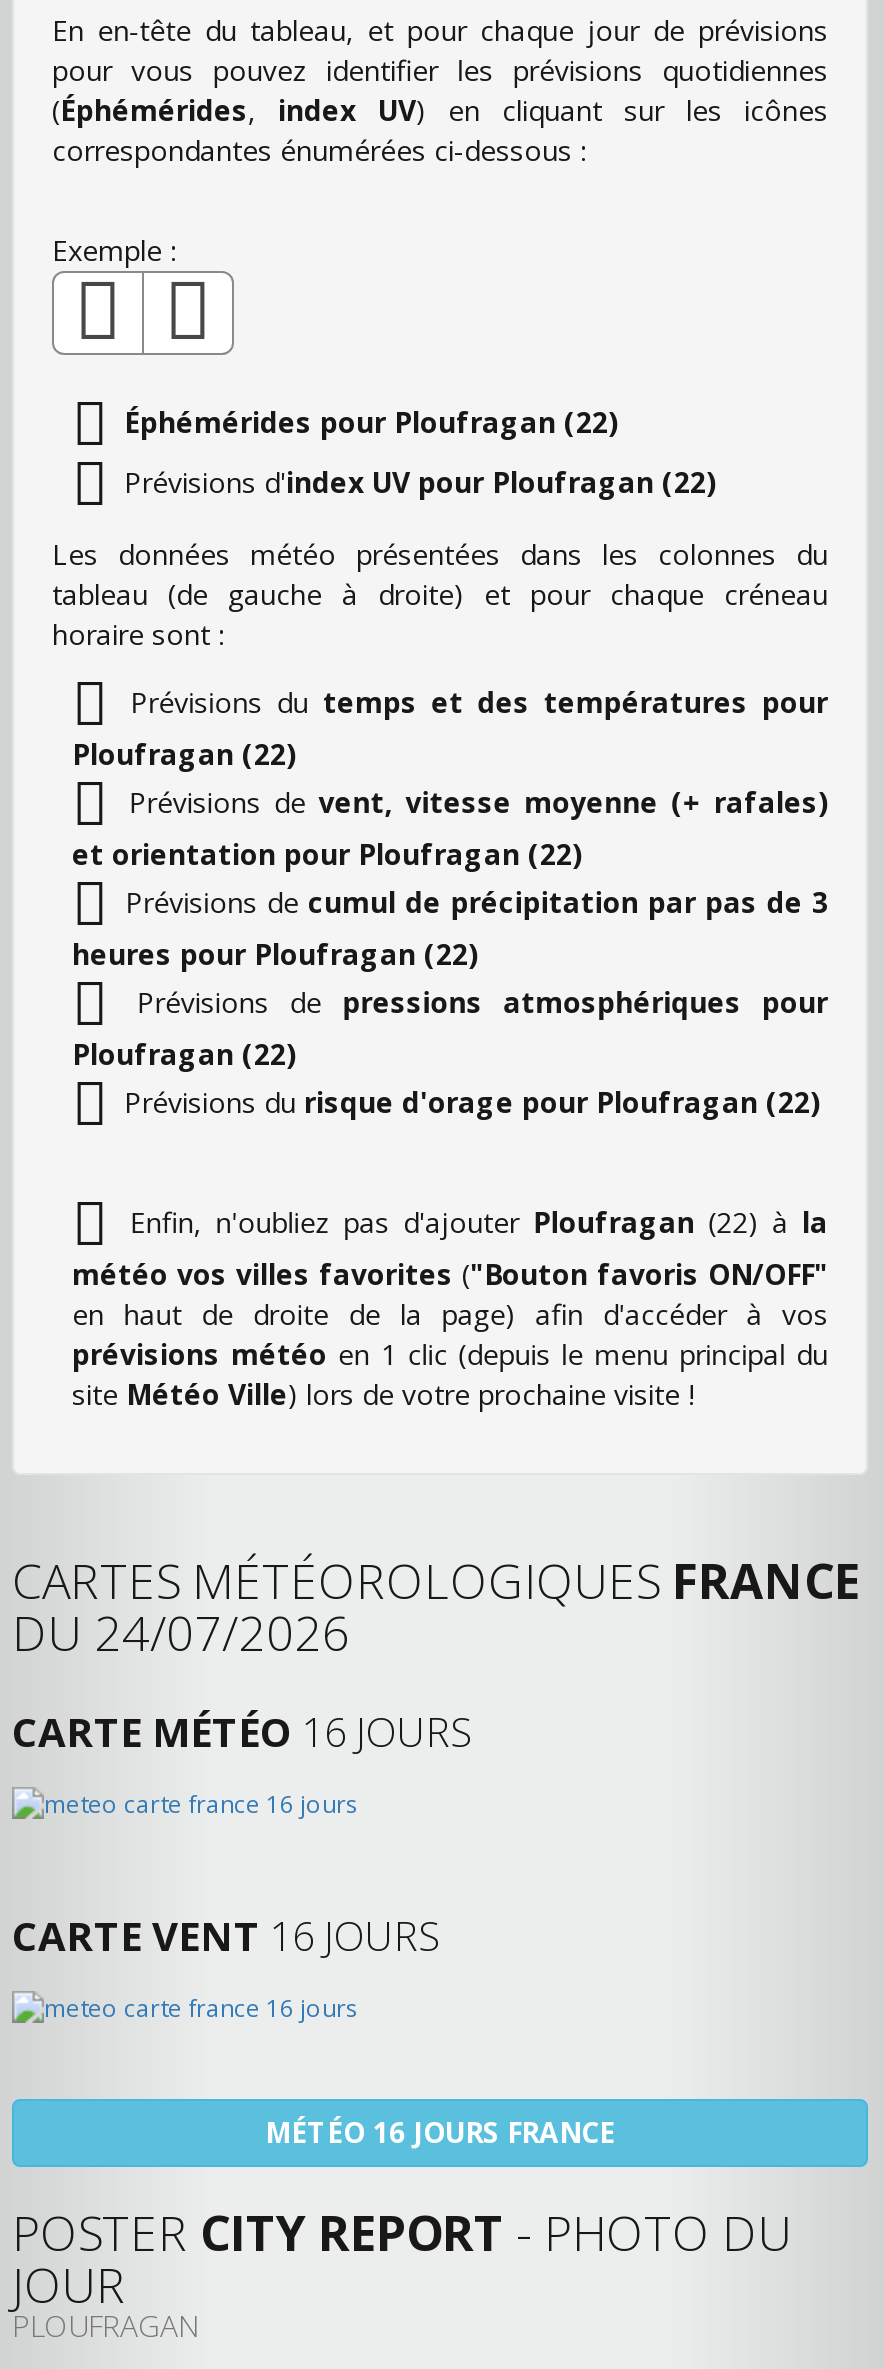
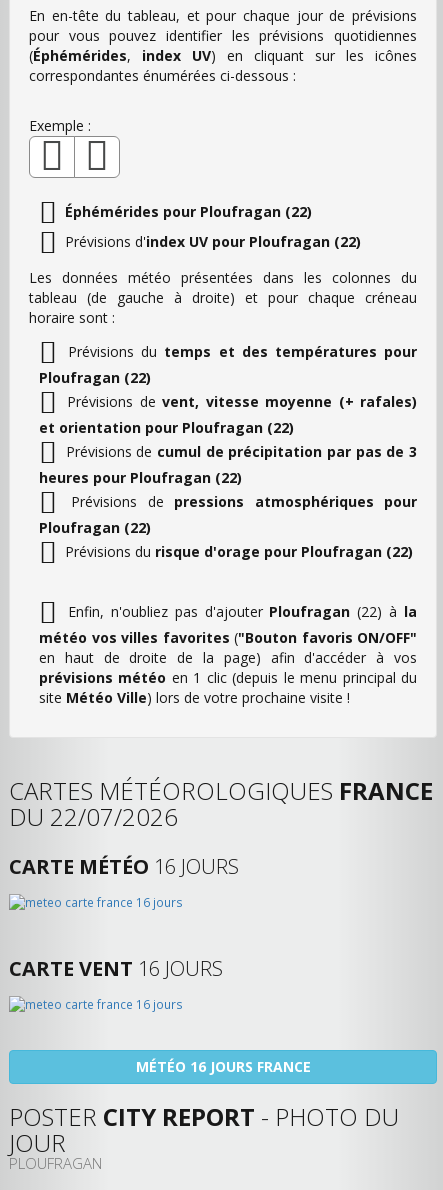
[12,1599,350,1665] DU 24/07/2026 -> [9,800,178,833] DU 22/07/2026

